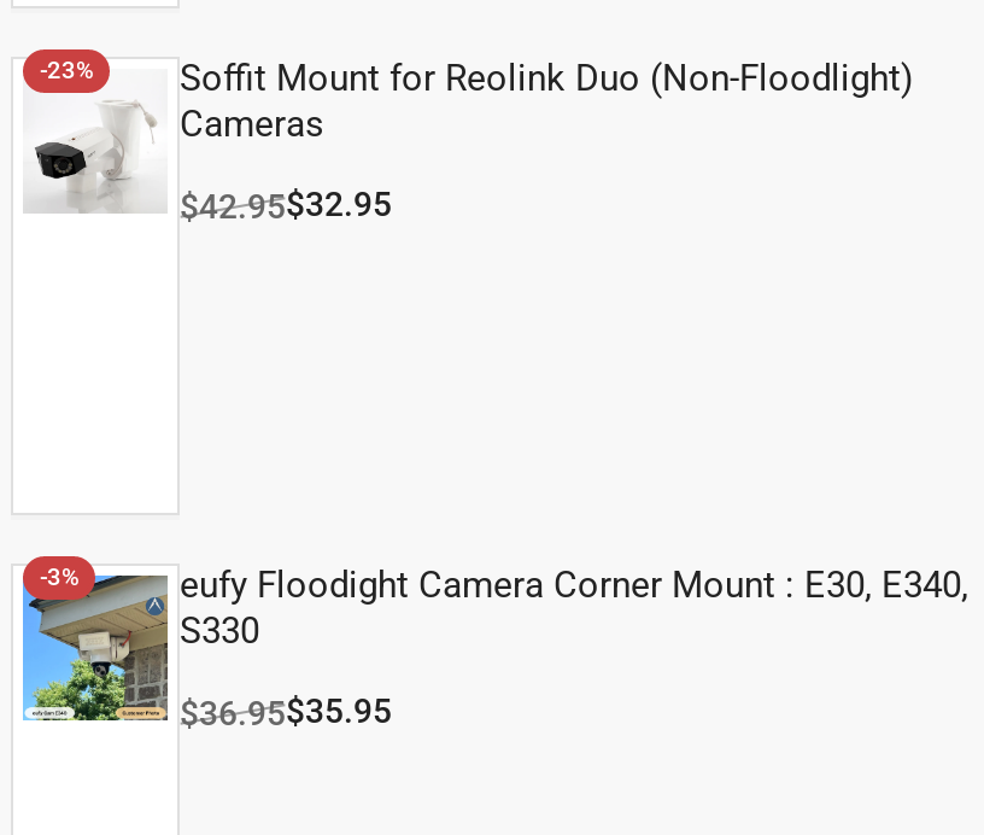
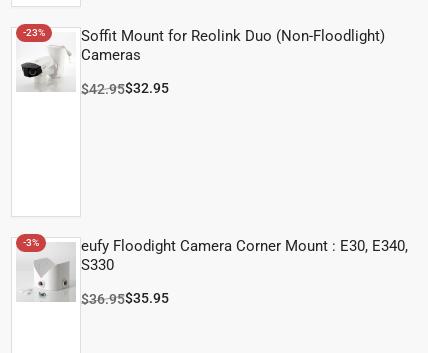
[20,573,170,723] [image] -> [15,242,76,302] [image]

